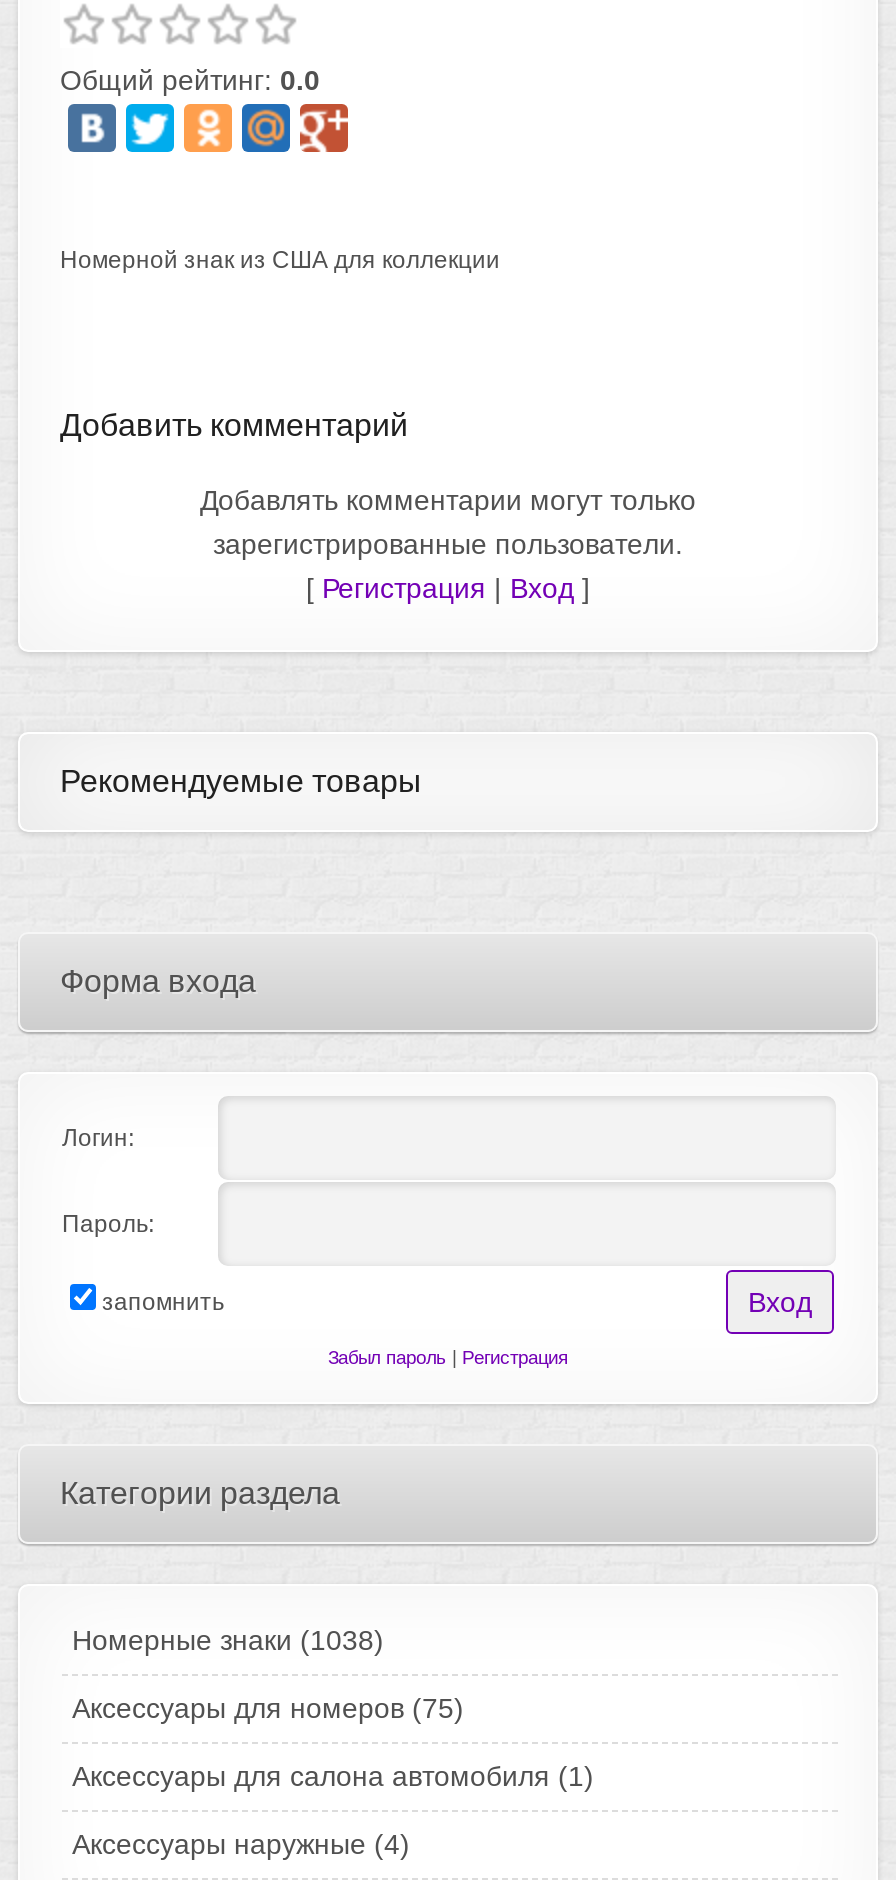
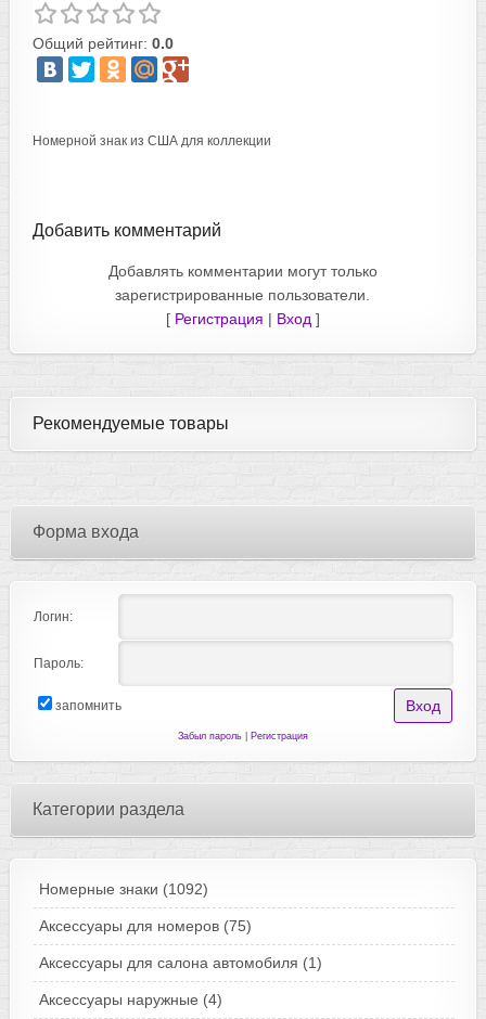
[72,1624,384,1656] Номерные знаки (1038) -> [39,880,208,898] Номерные знаки (1092)

